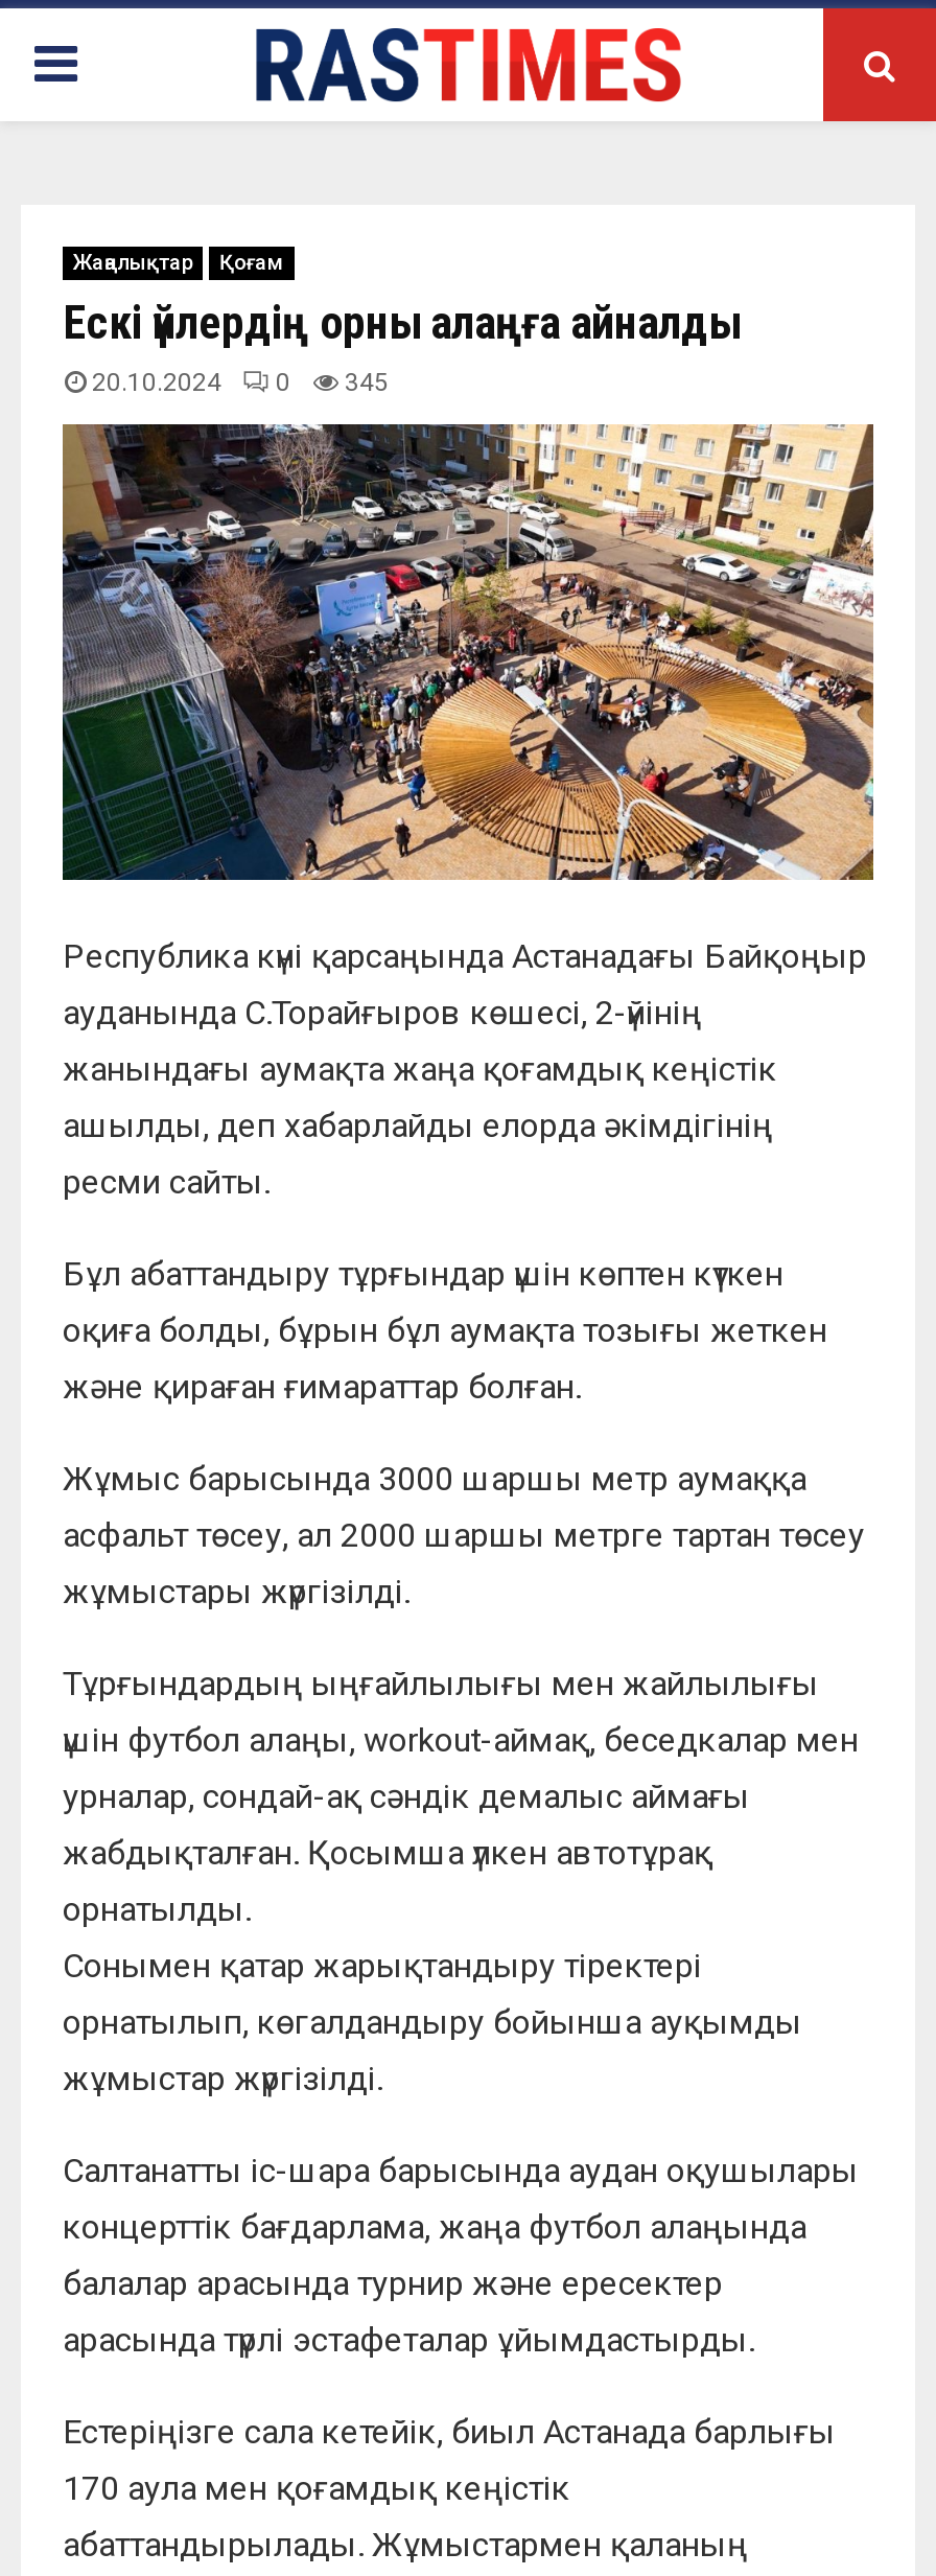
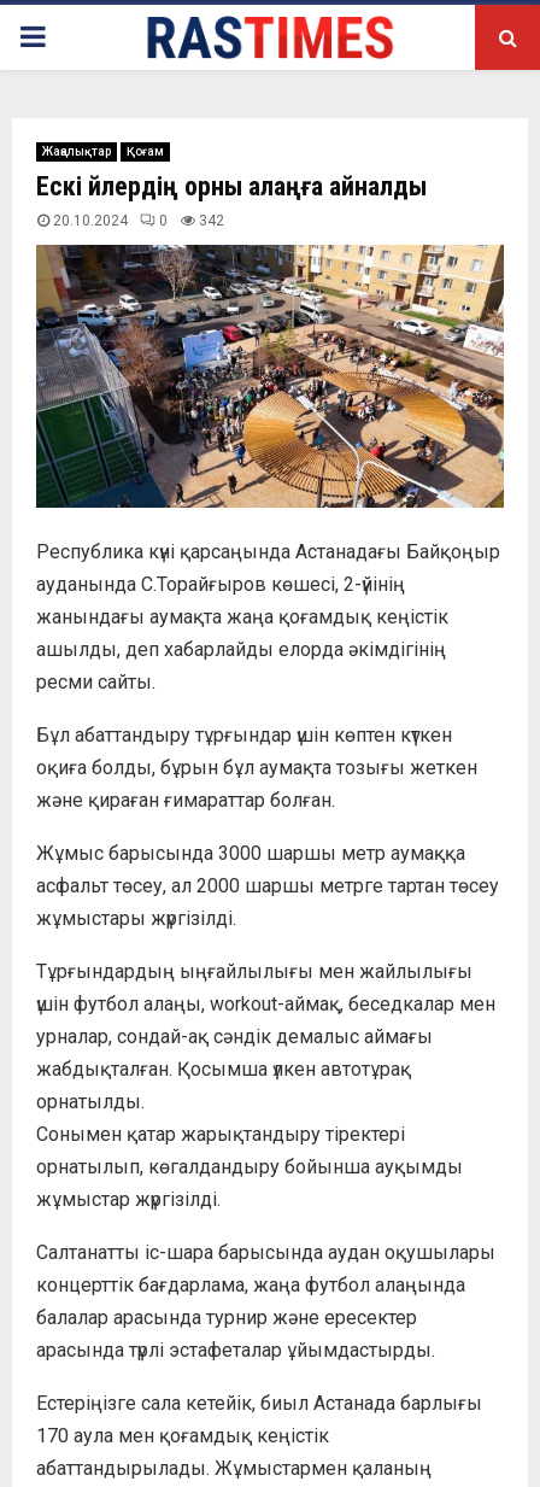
[92,368,389,397] 20.10.2024 0 345 -> [53,212,224,229] 20.10.2024 0 342

